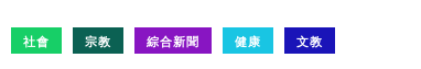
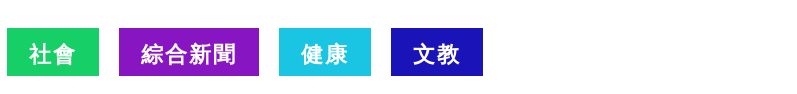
[85,34,111,48] 宗教 -> none

